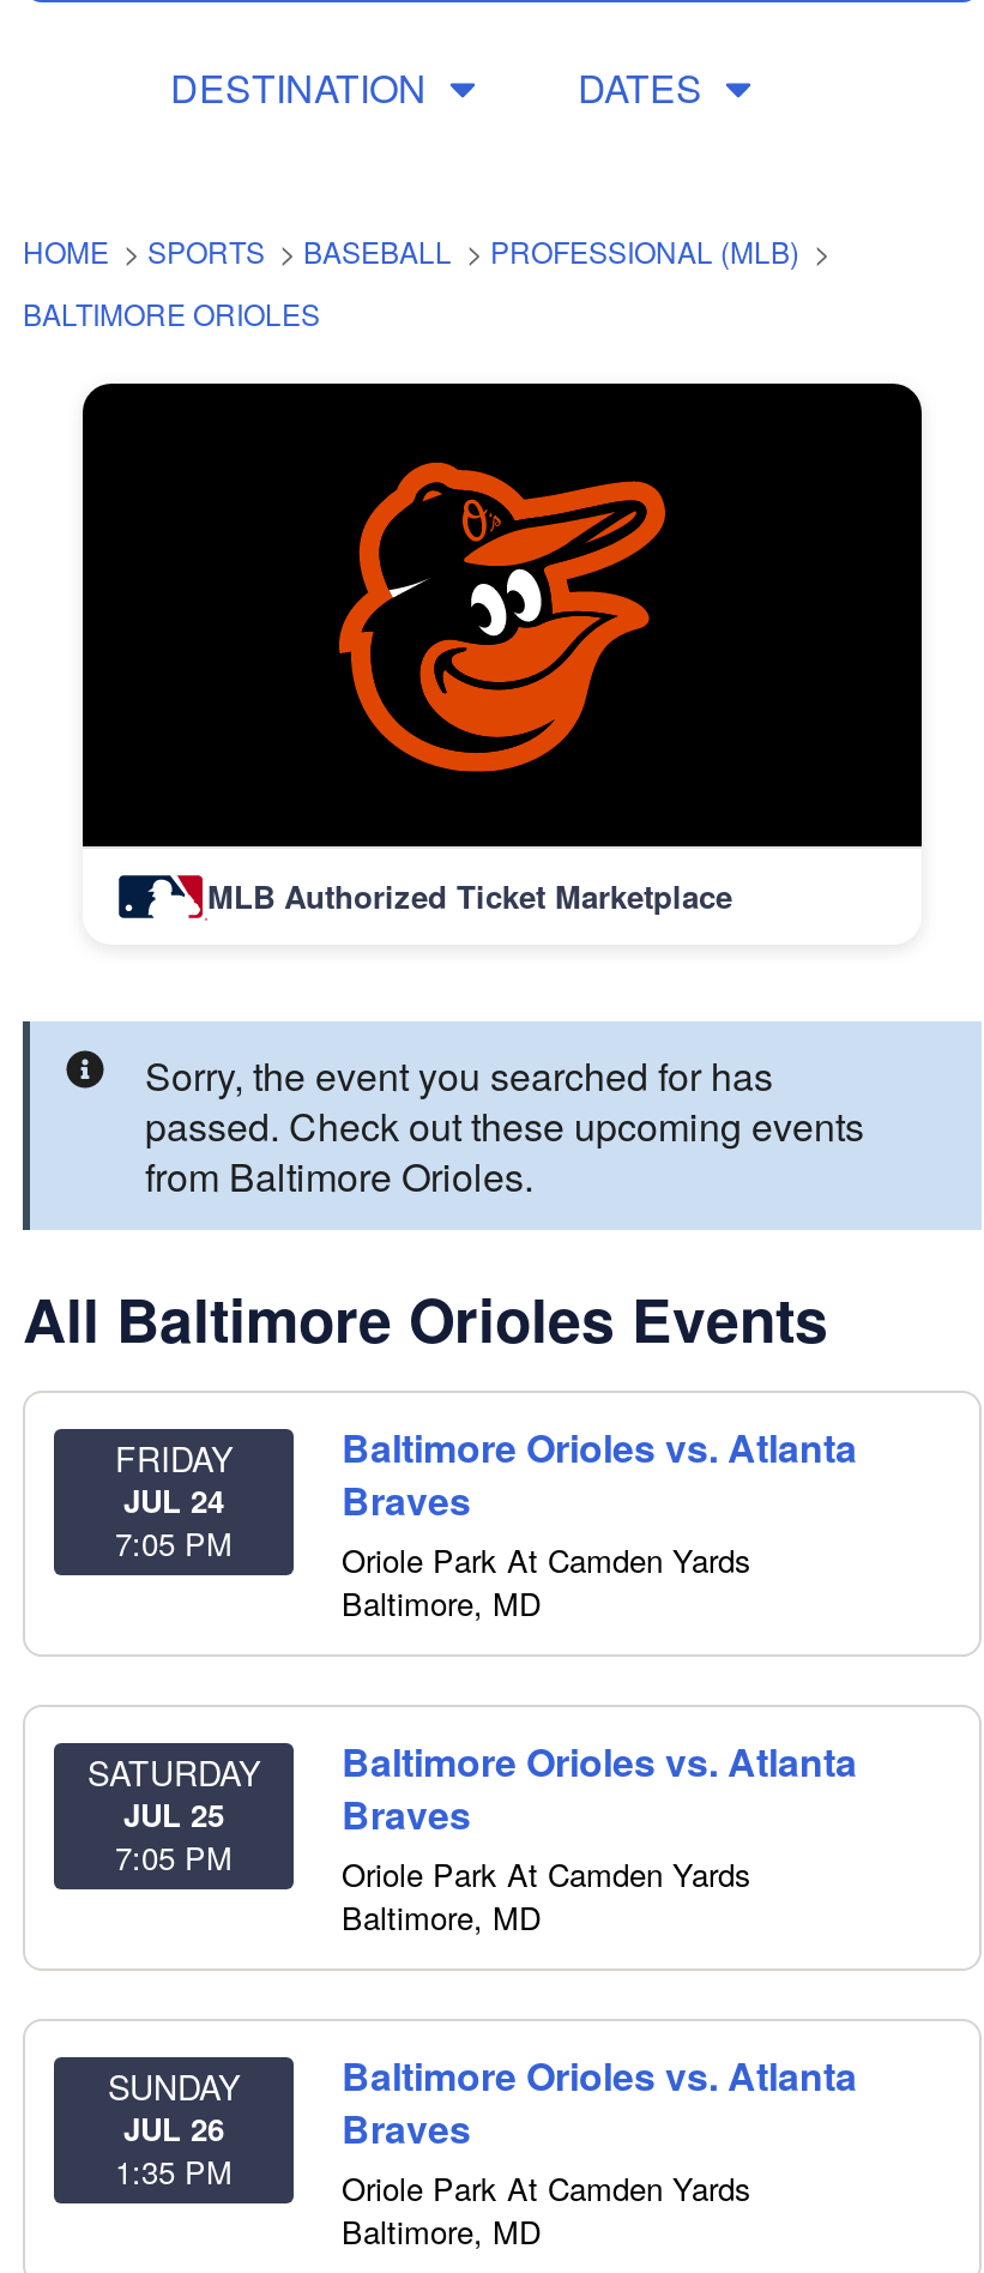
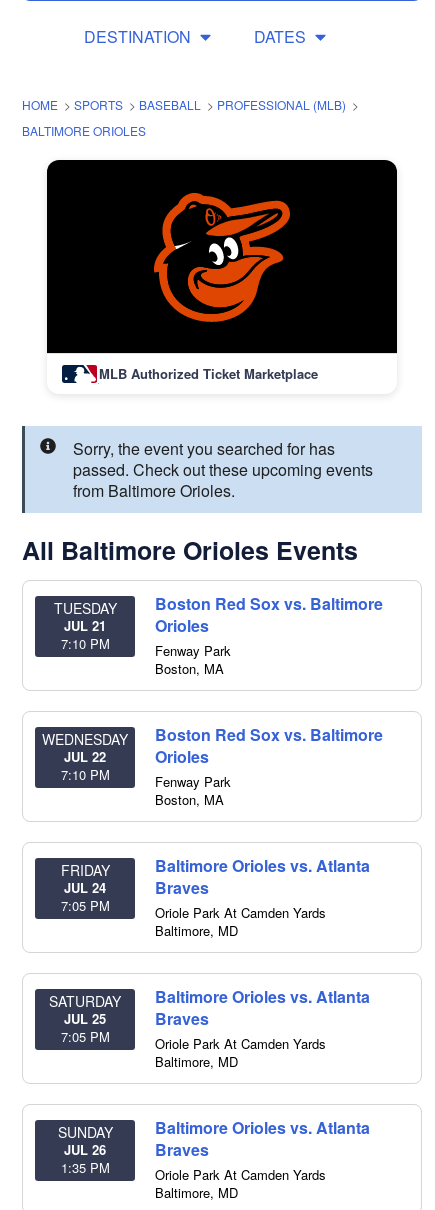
none -> [42,728,128,783] WEDNESDAY | JUL 22 | 7:10 PM
none -> [53,597,116,652] TUESDAY | JUL 21 | 7:10 PM
none -> [155,591,383,677] Boston Red Sox vs. Baltimore | Orioles | Fenway Park | Boston, MA
none -> [155,722,383,808] Boston Red Sox vs. Baltimore | Orioles | Fenway Park | Boston, MA

